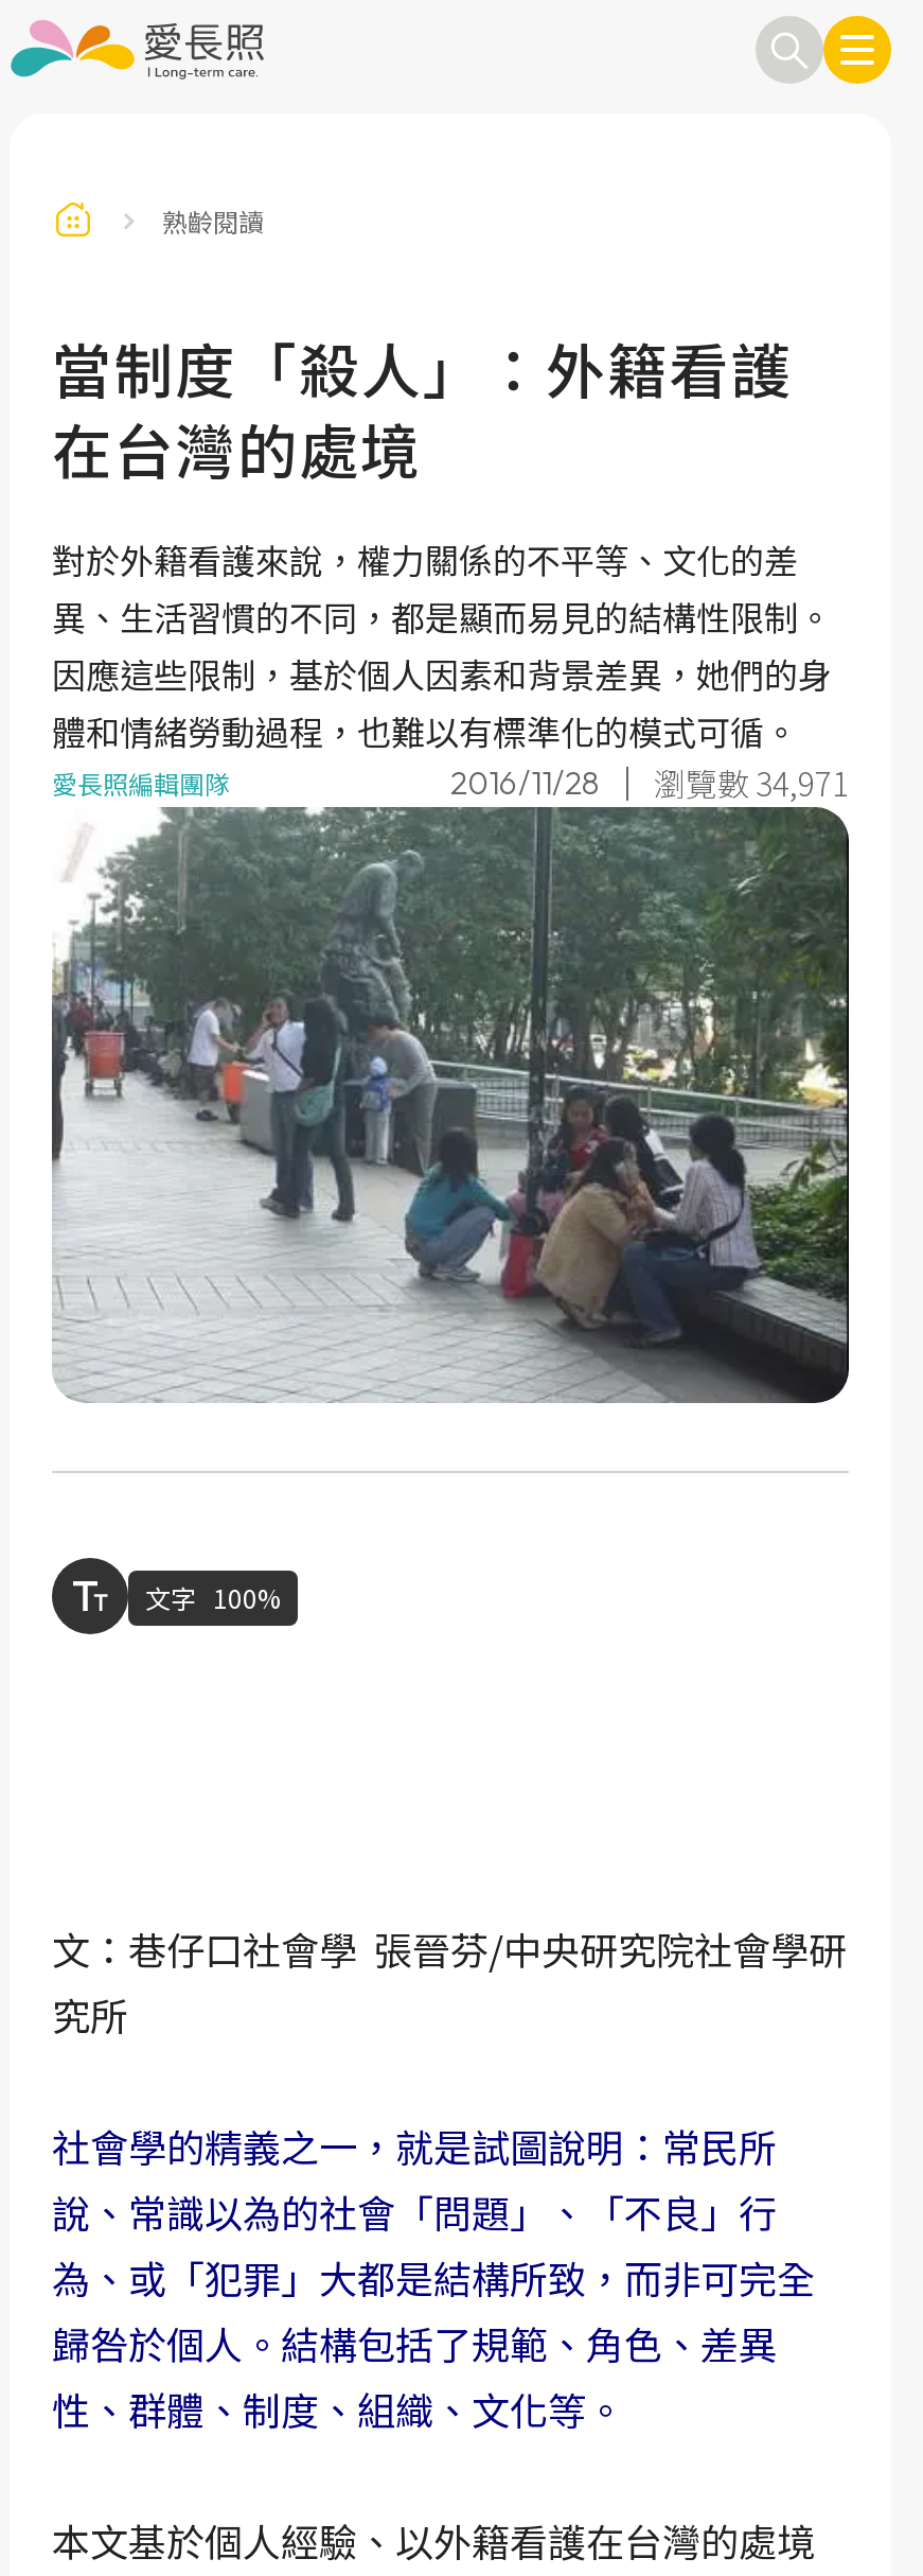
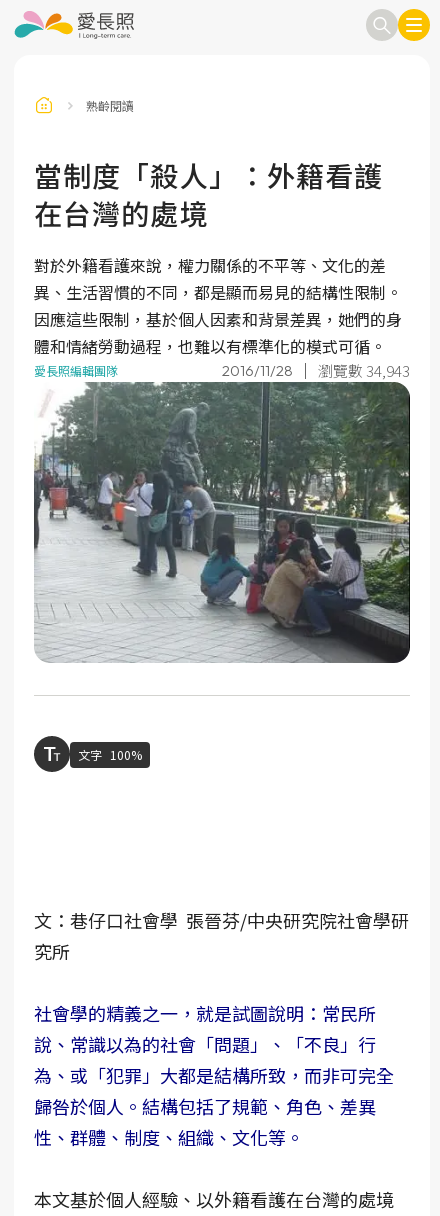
[450,760,849,805] 2016/11/28 瀏覽數 34,971 -> [222,360,410,381] 2016/11/28 瀏覽數 34,943

